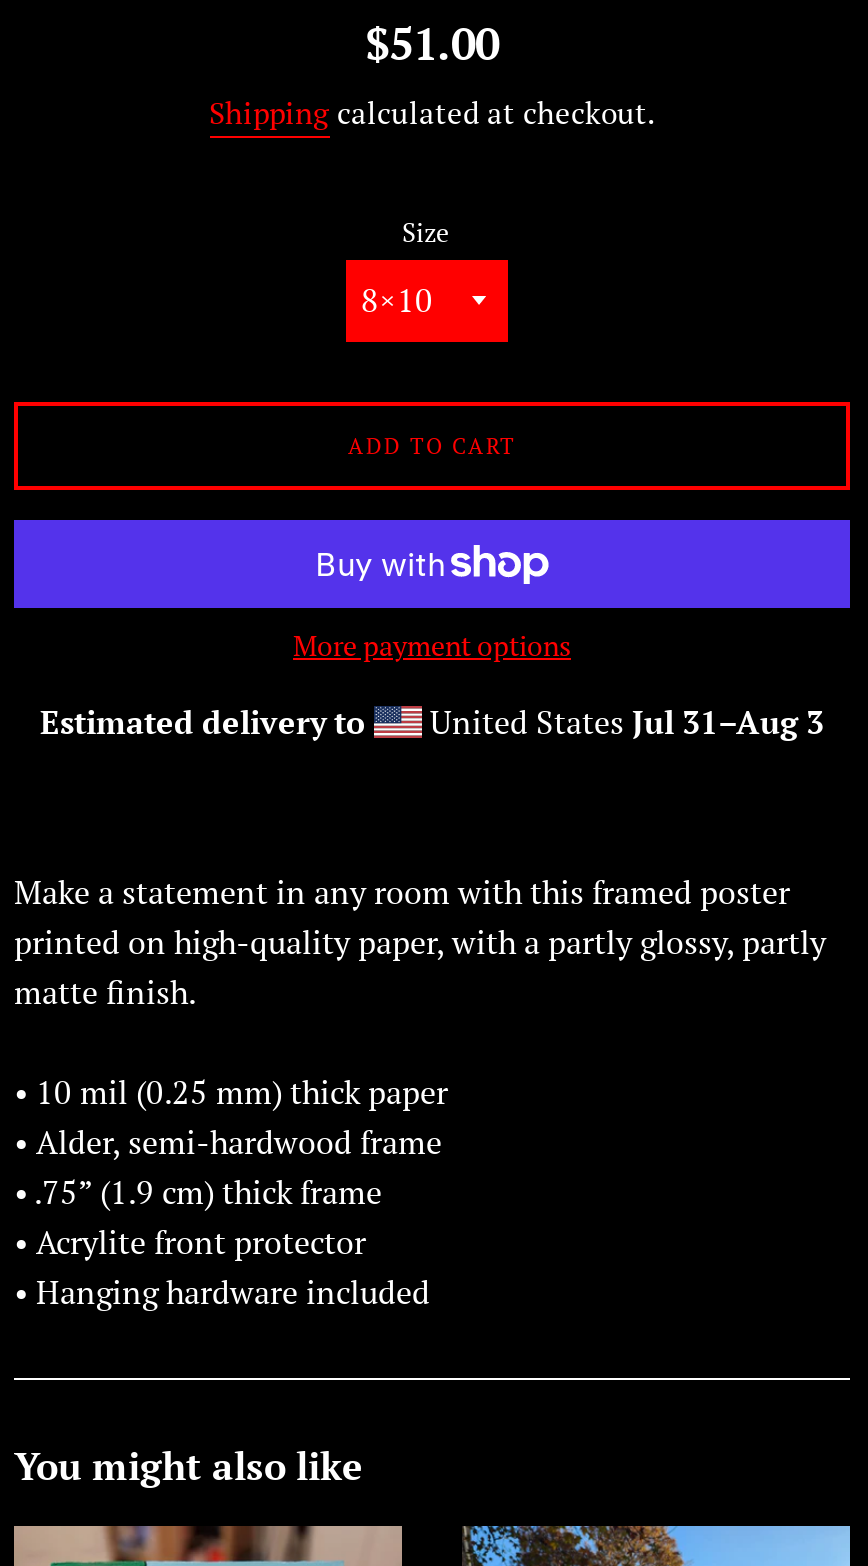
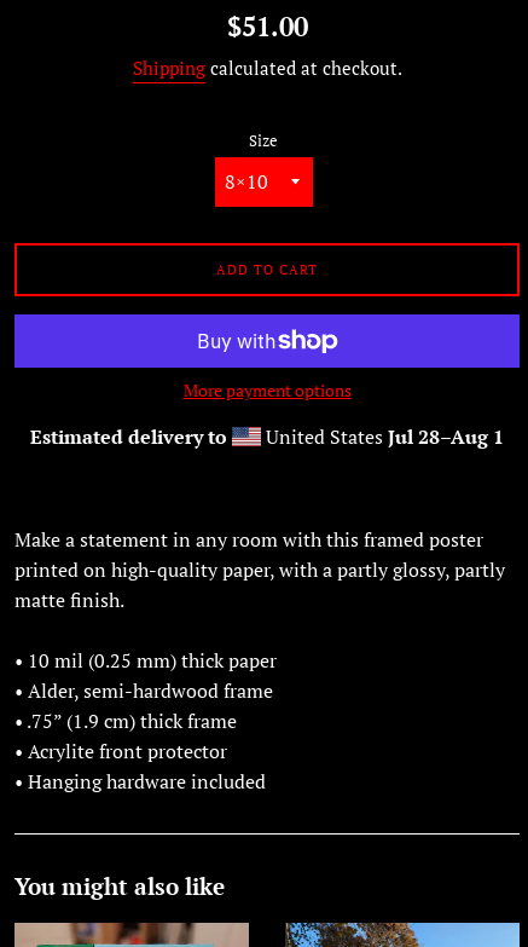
[422,699,824,743] United States Jul 31–Aug 3 -> [261,423,504,449] United States Jul 28–Aug 1

